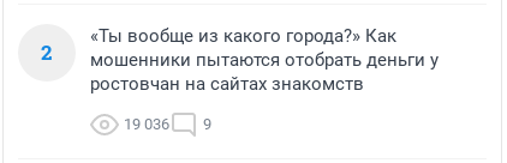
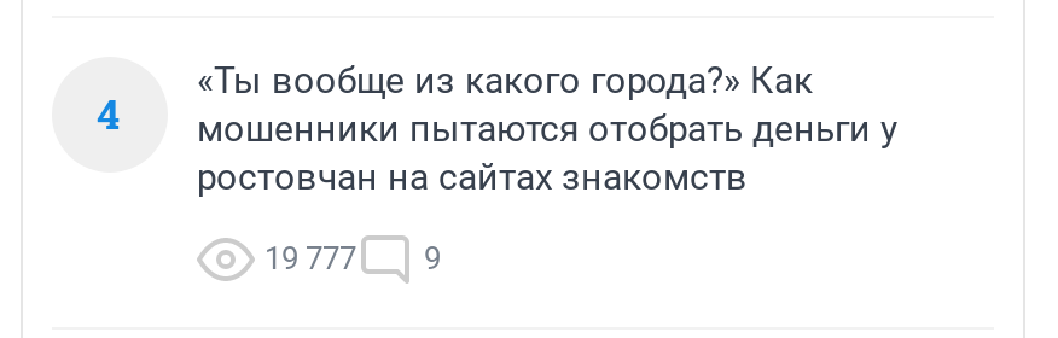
[41,39,439,71] 2 мошенники пытаются отобрать деньги у -> [97,87,897,152] 4 мошенники пытаются отобрать деньги у
[124,116,211,134] 19 036 9 -> [264,241,441,278] 19 777 9

